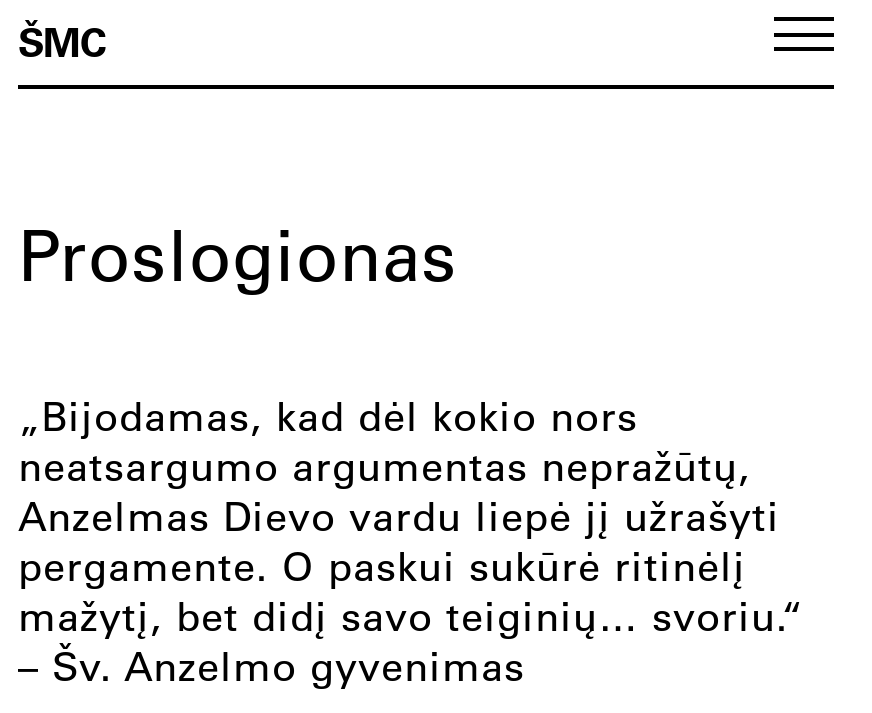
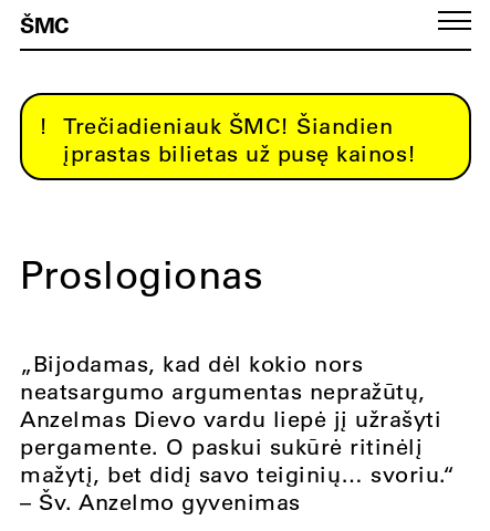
none -> [63,112,416,167] Trečiadieniauk ŠMC! Šiandien | įprastas bilietas už pusę kainos!

